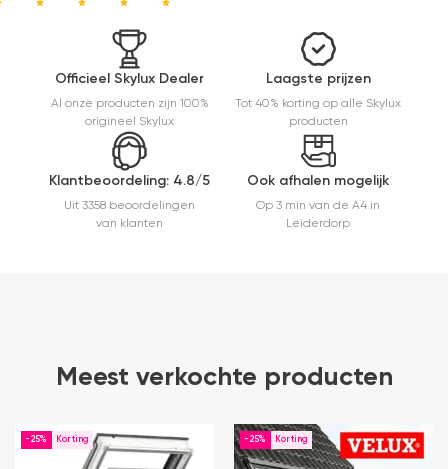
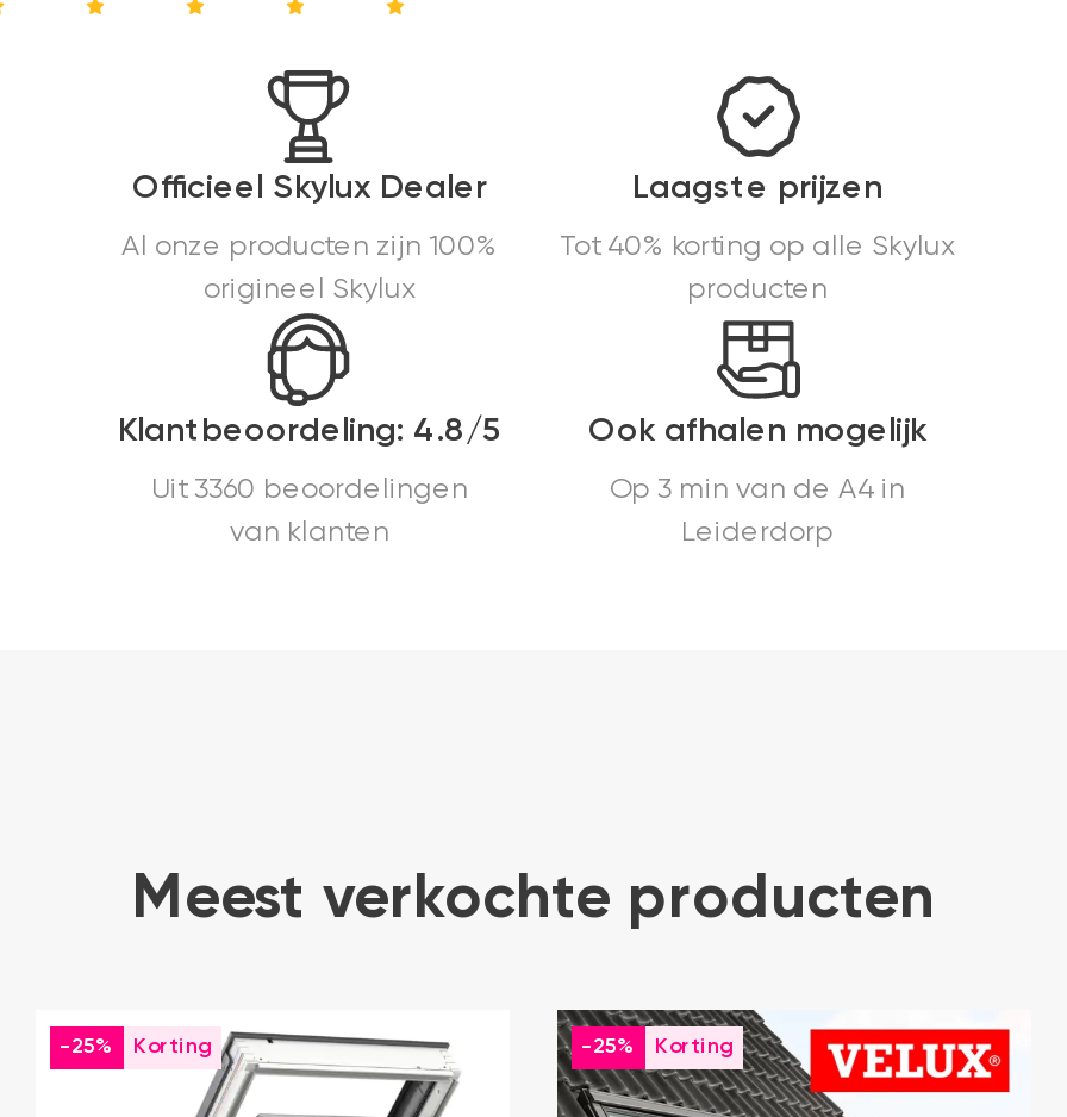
[64,199,195,211] Uit 3358 beoordelingen -> [151,475,468,504] Uit 3360 beoordelingen

